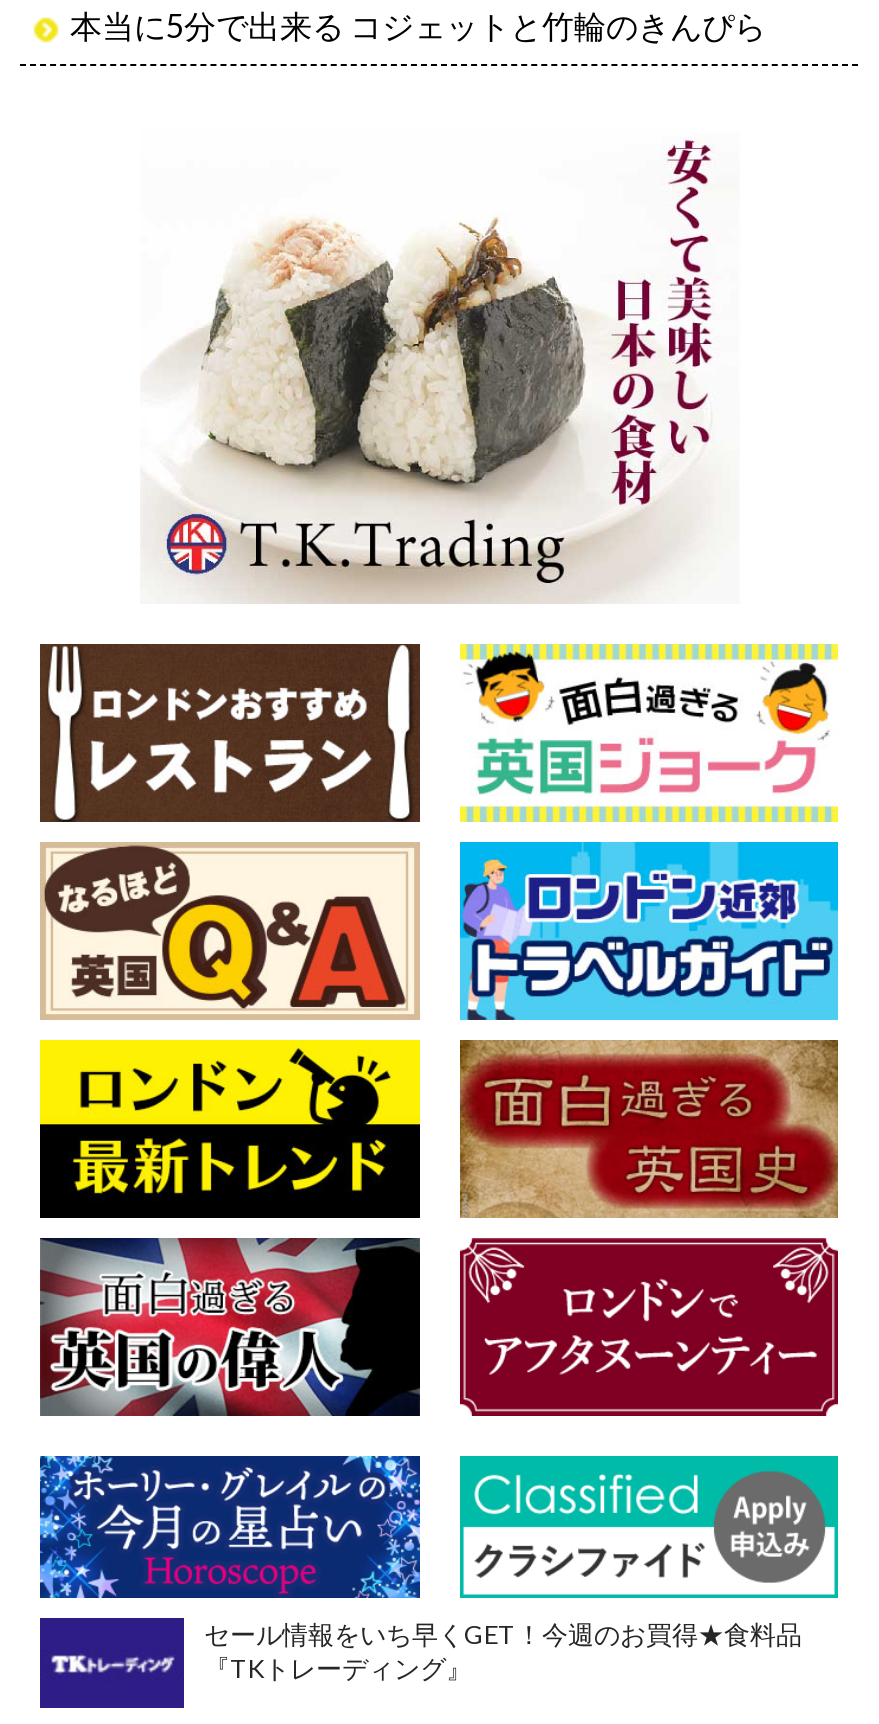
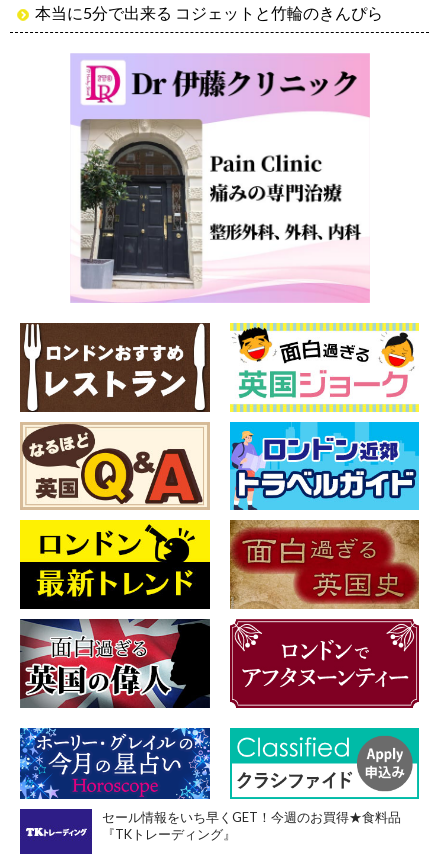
[142,108,738,604] [image] -> [70,53,370,303] [image]

